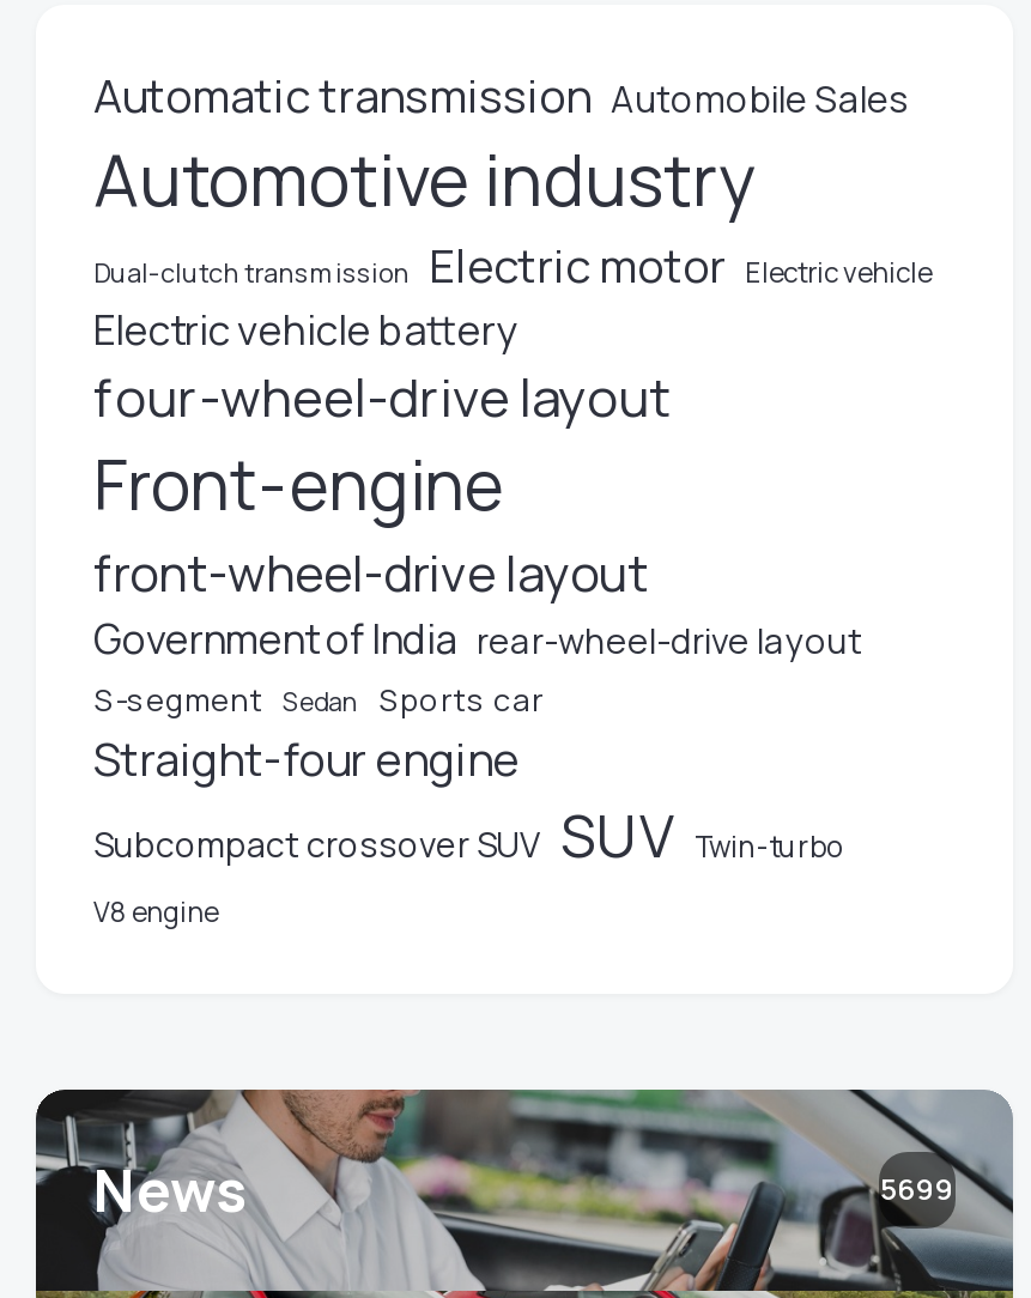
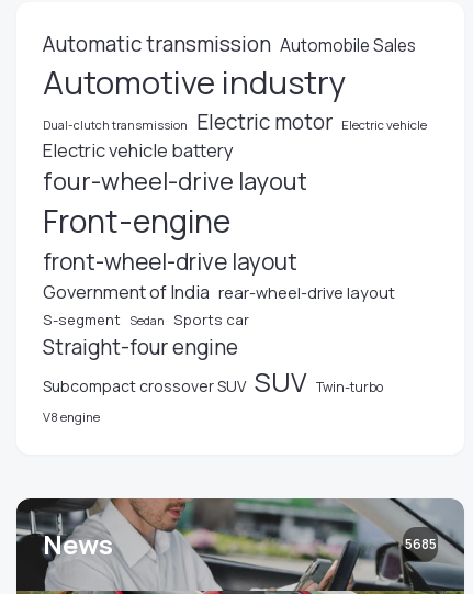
[880,1169,954,1209] 5699 -> [404,535,436,553] 5685

